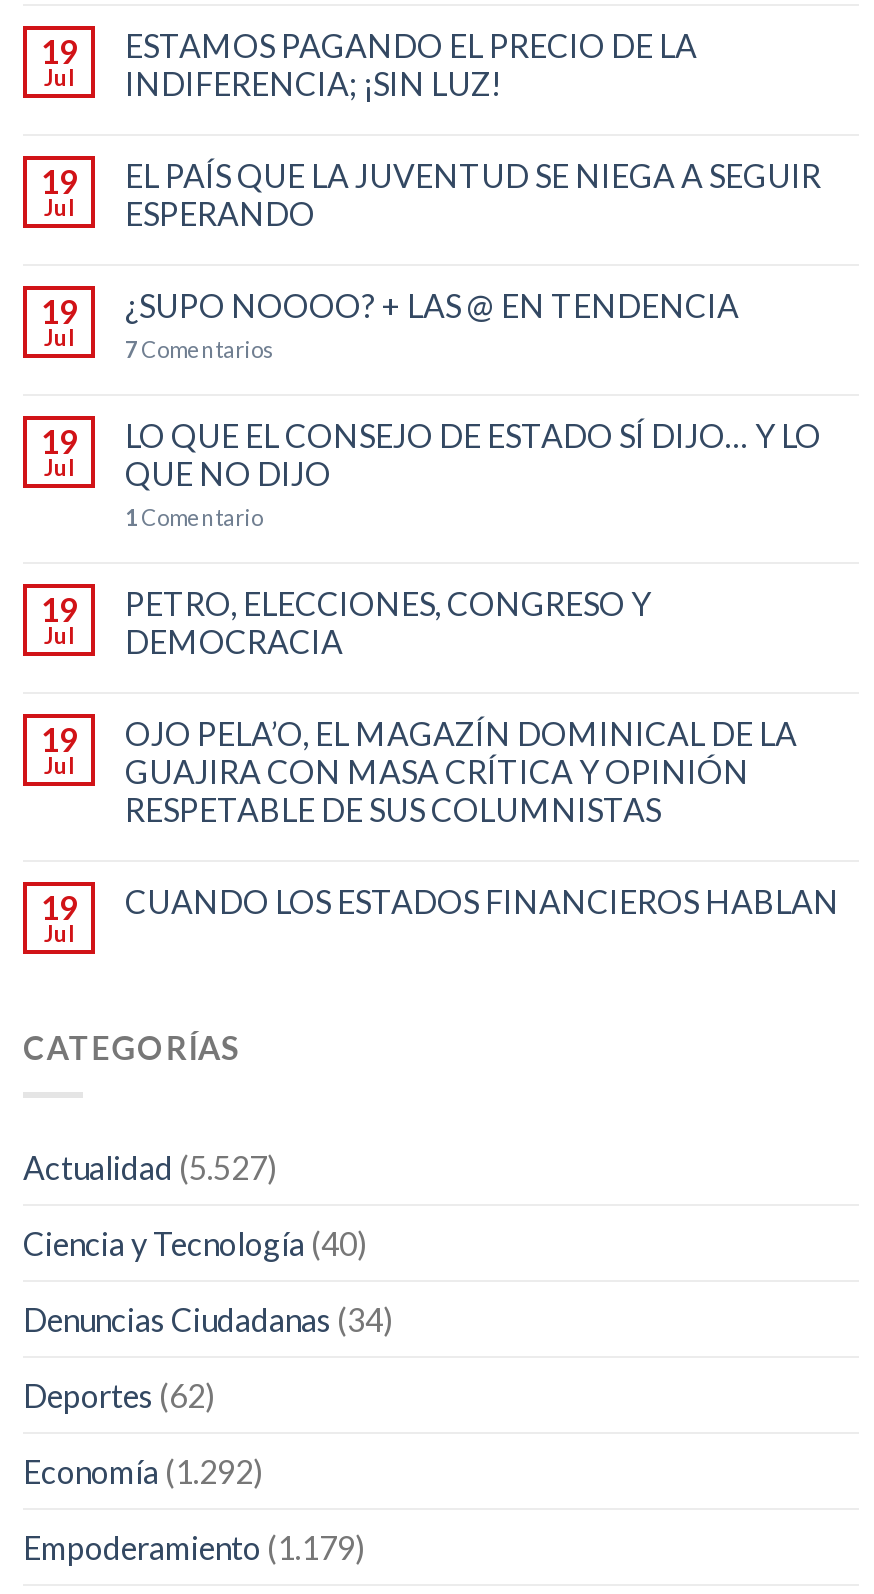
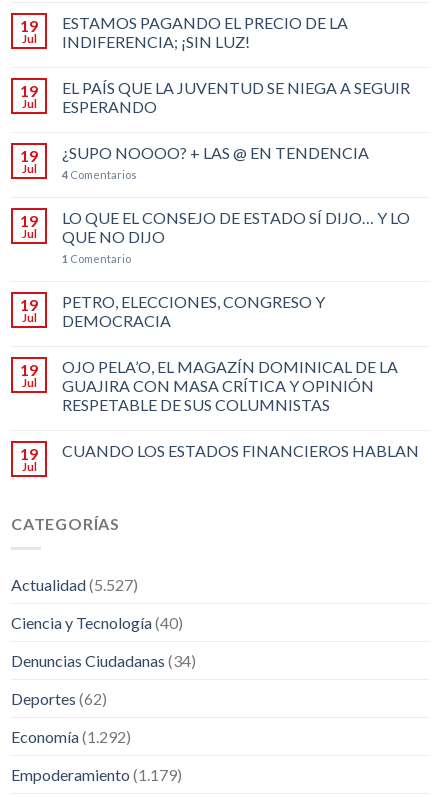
[44,324,275,362] Jul 7 Comentarios -> [21,162,137,181] Jul 4 Comentarios

